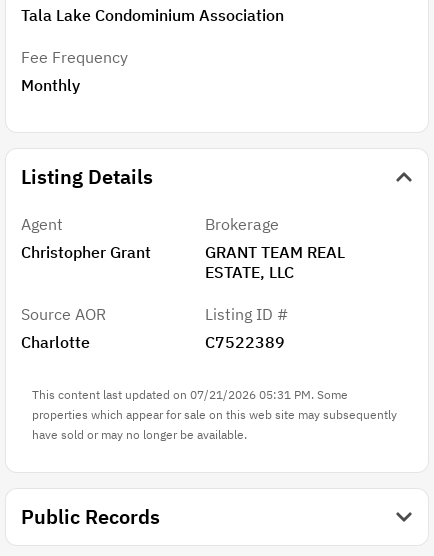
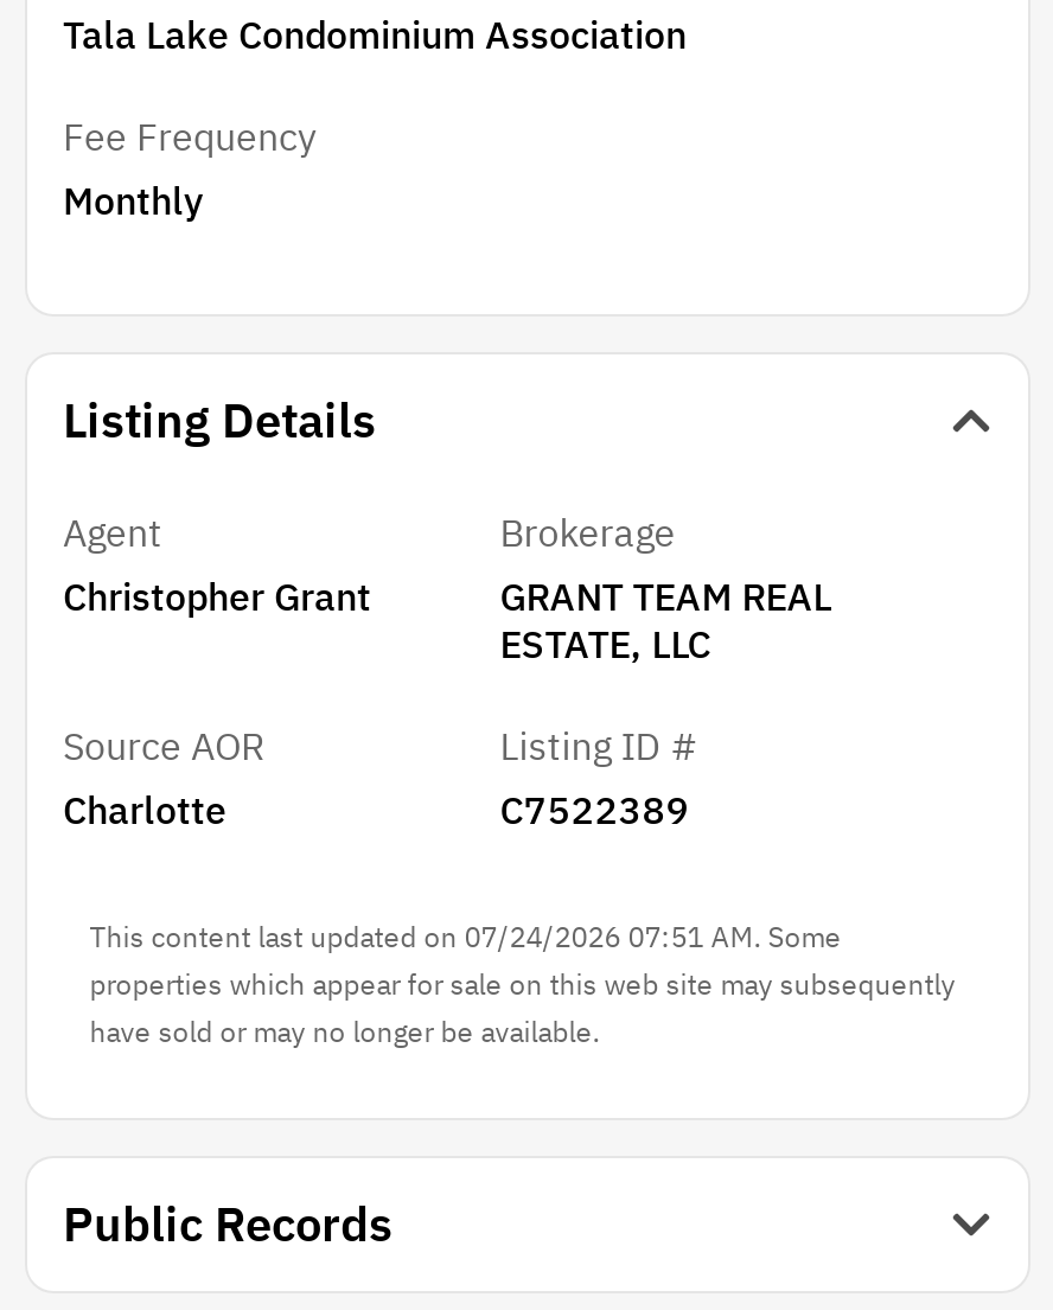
[32,387,348,402] This content last updated on 07/21/2026 05:31 PM. Some -> [89,918,841,954] This content last updated on 07/24/2026 07:51 AM. Some

